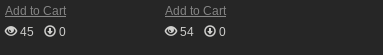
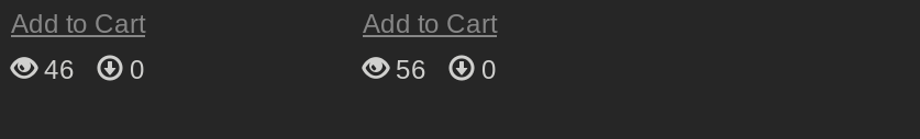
[17,25,66,39] 45 0 -> [37,55,145,85] 46 0
[177,25,226,39] 54 0 -> [389,55,497,85] 56 0

